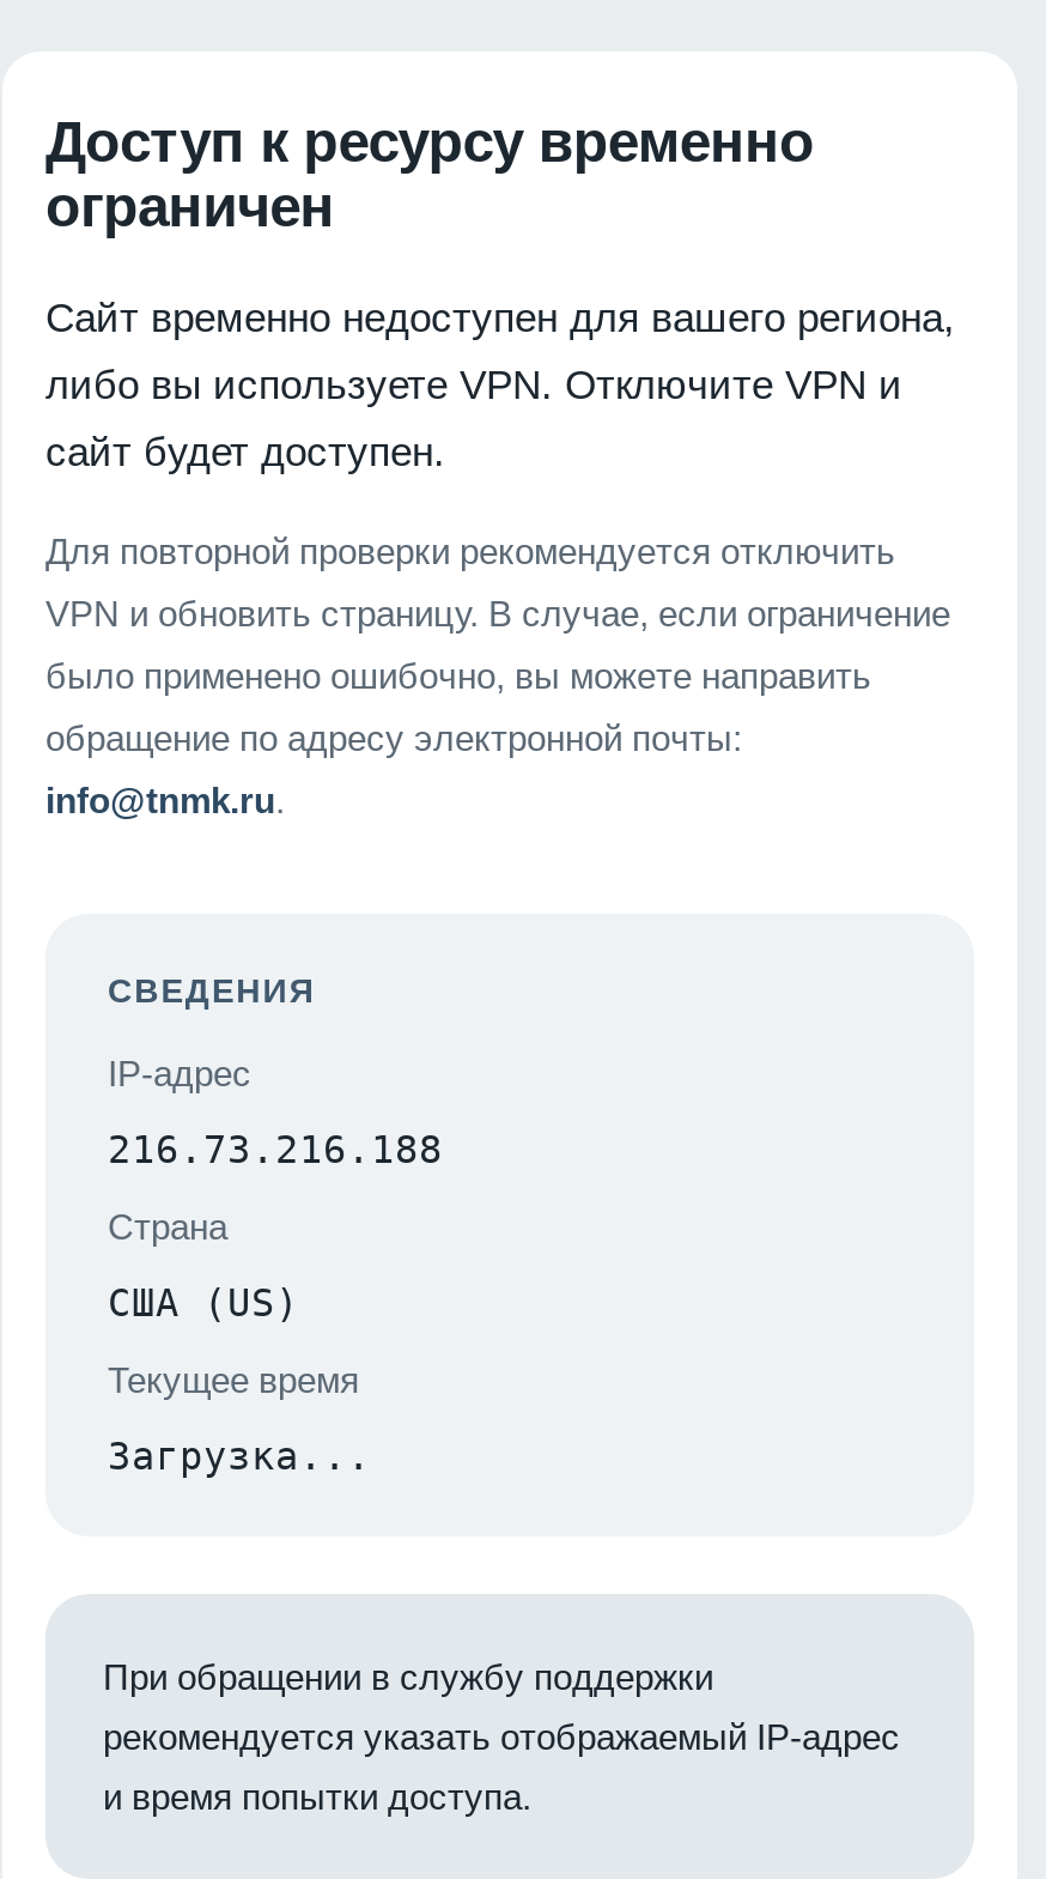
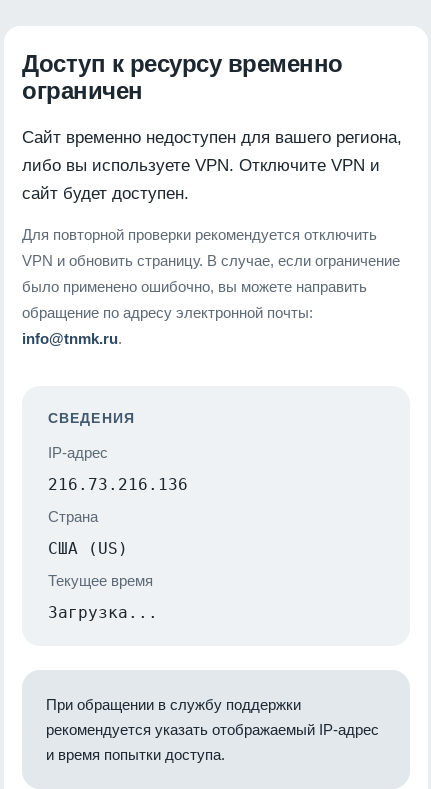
[108,1126,443,1171] 216.73.216.188 -> [48,474,188,493] 216.73.216.136

